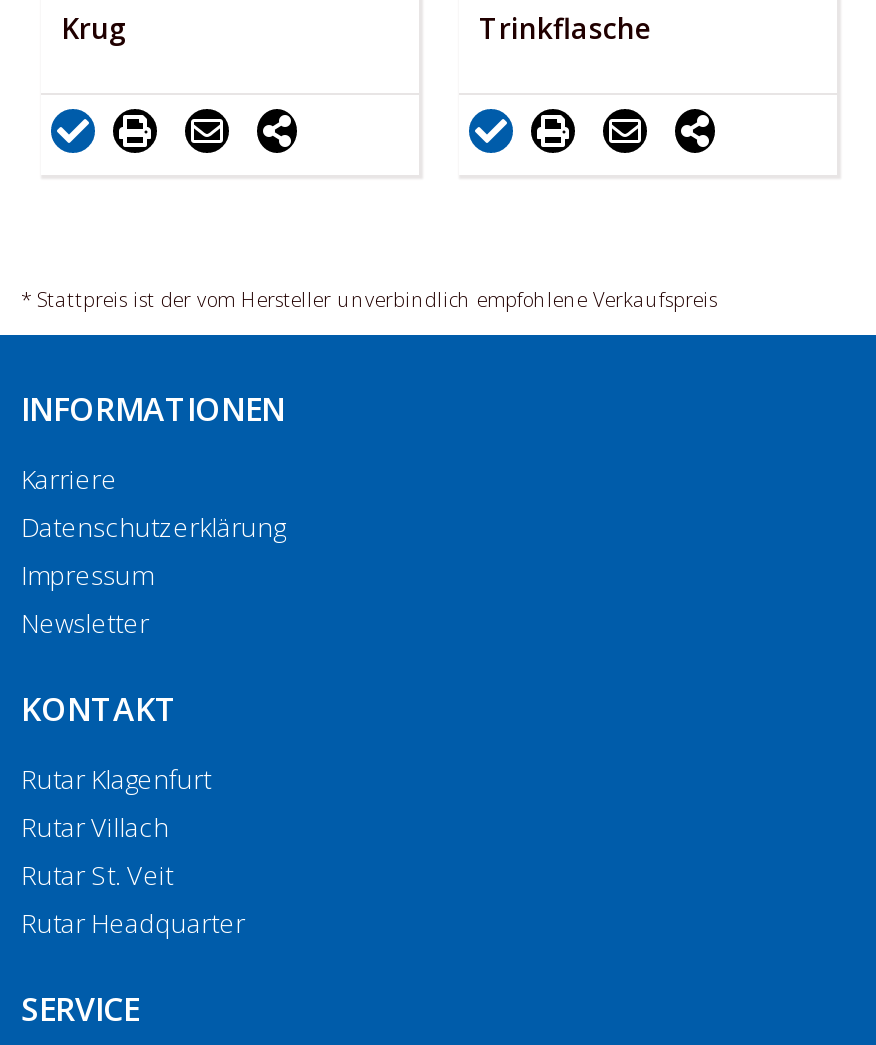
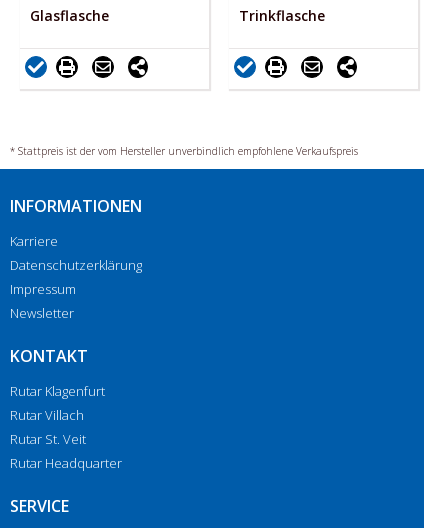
[61,9,127,47] Krug -> [30,6,109,25] Glasflasche

